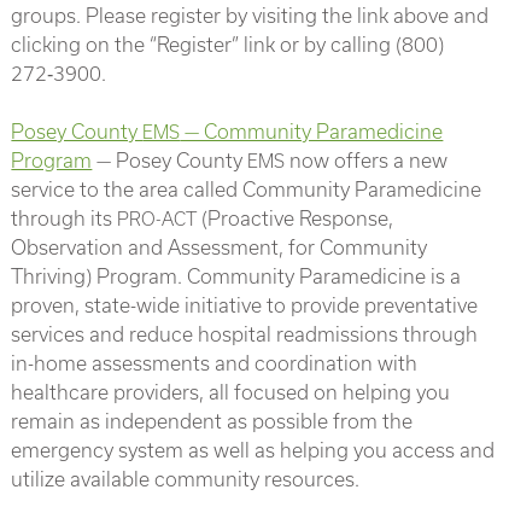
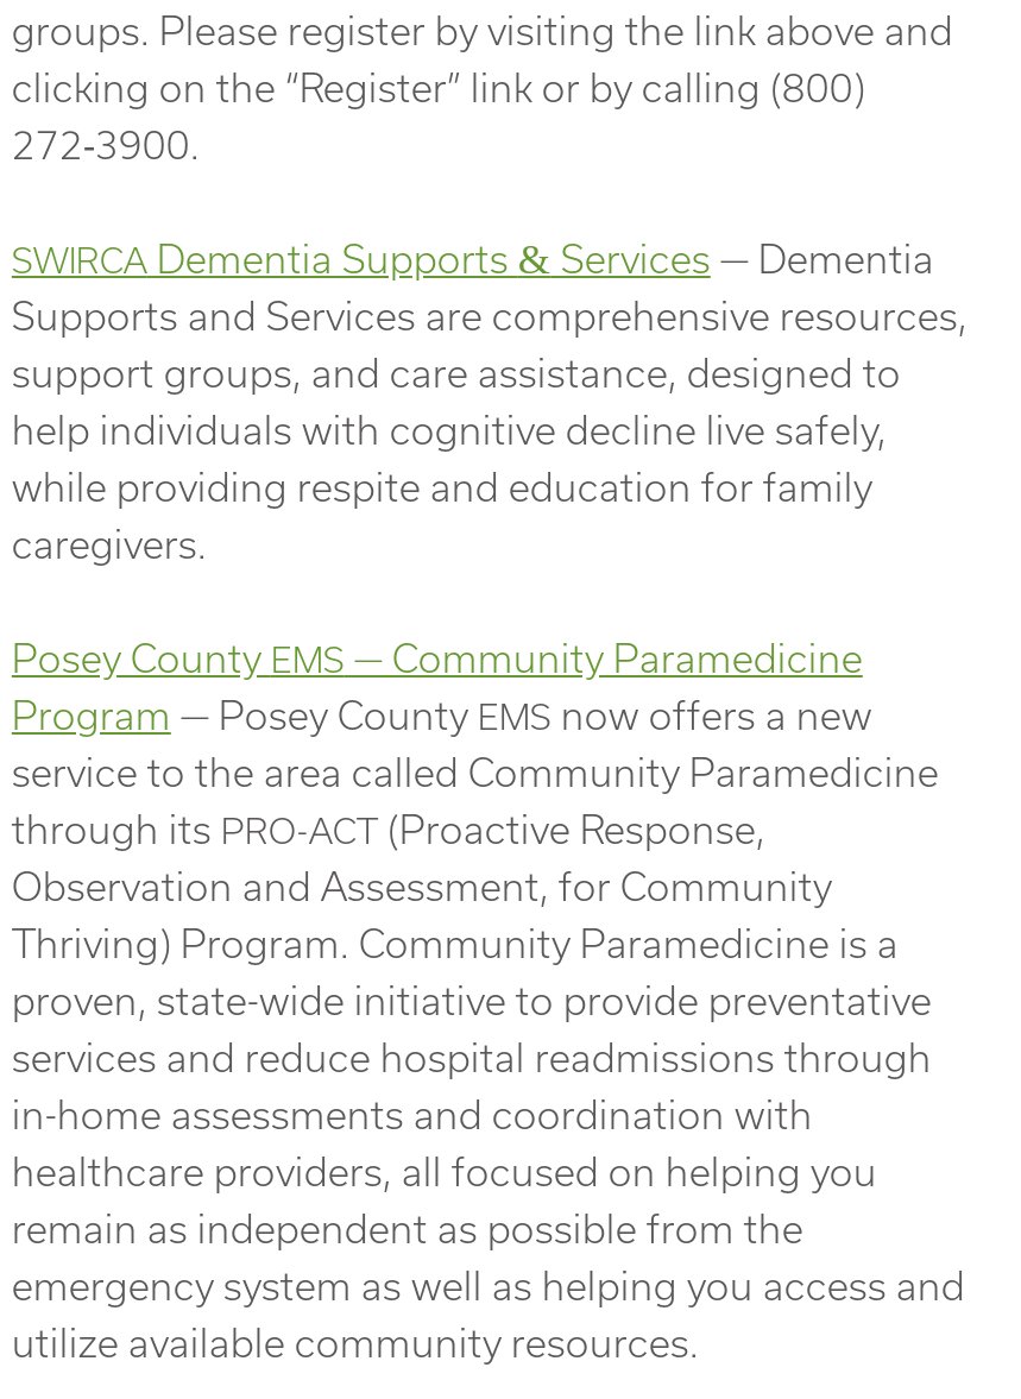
none -> [12,235,967,566] SWIRCA Dementia Supports & Services — Dementia | Supports and Services are comprehensive resources, | support groups, and care assistance, designed to | help individuals with cognitive decline live safely, | while providing respite and education for family | caregivers.

